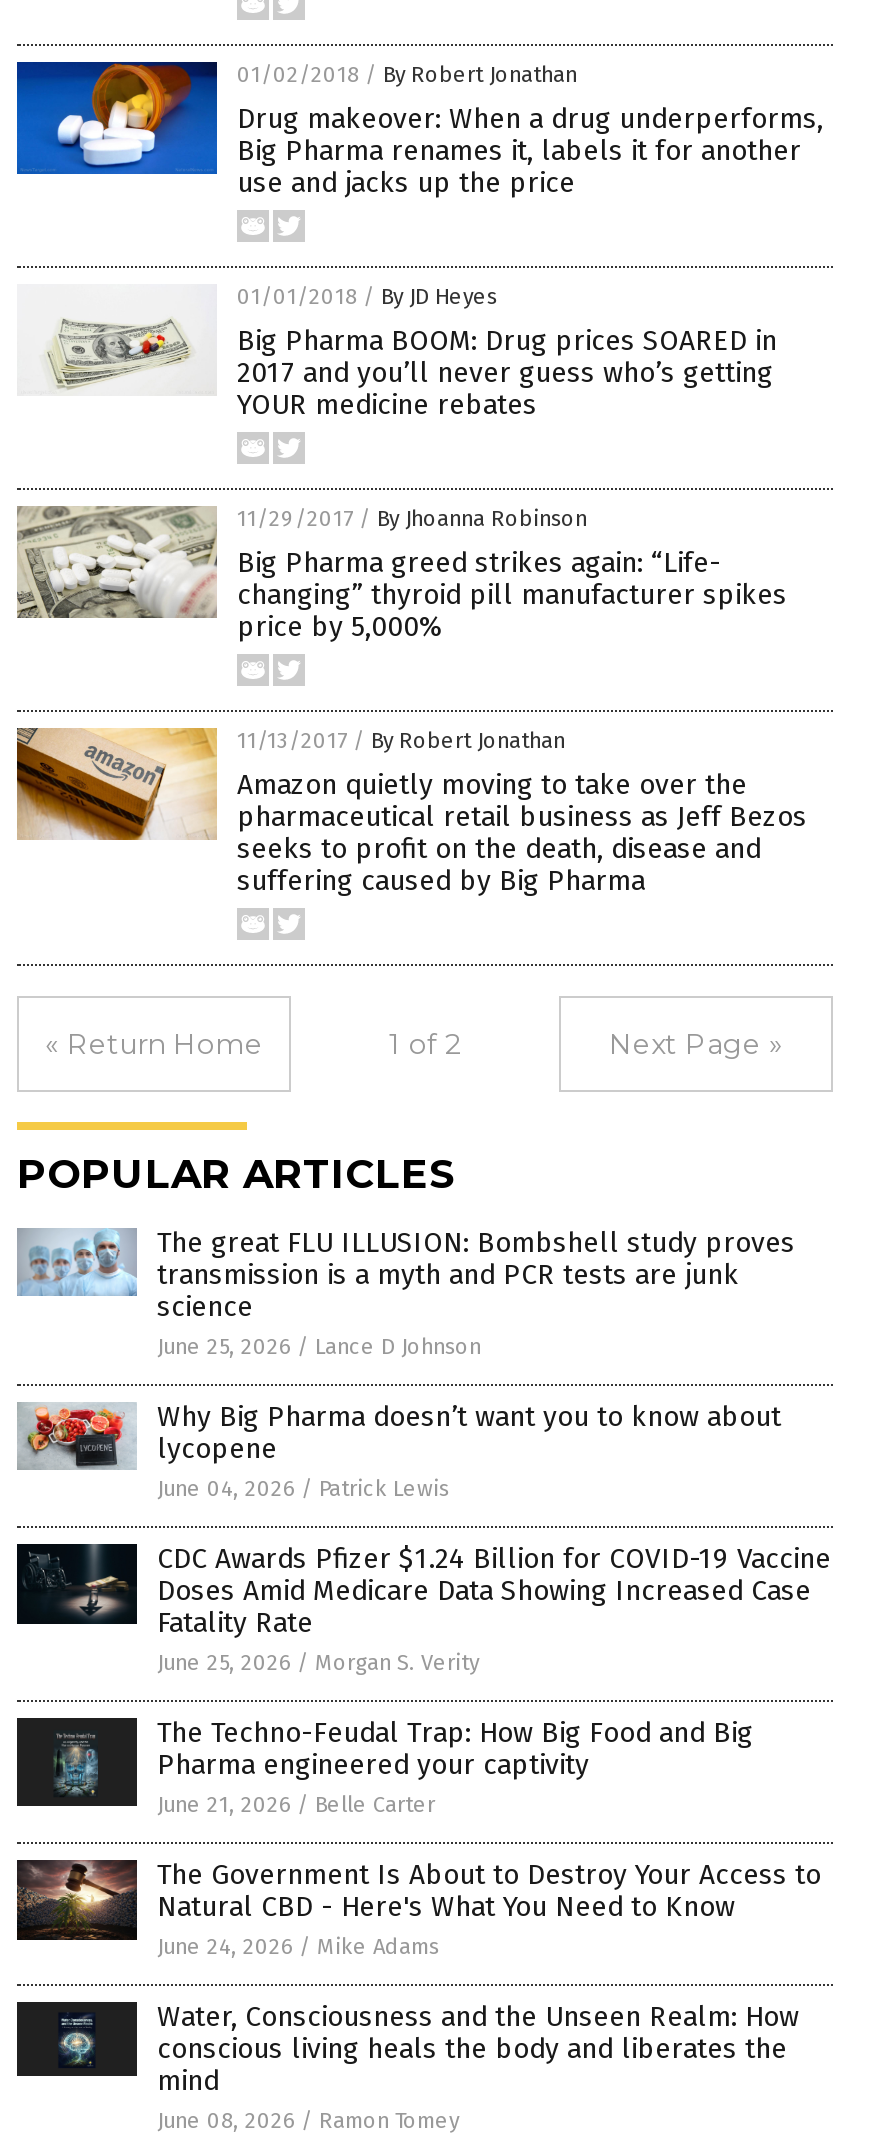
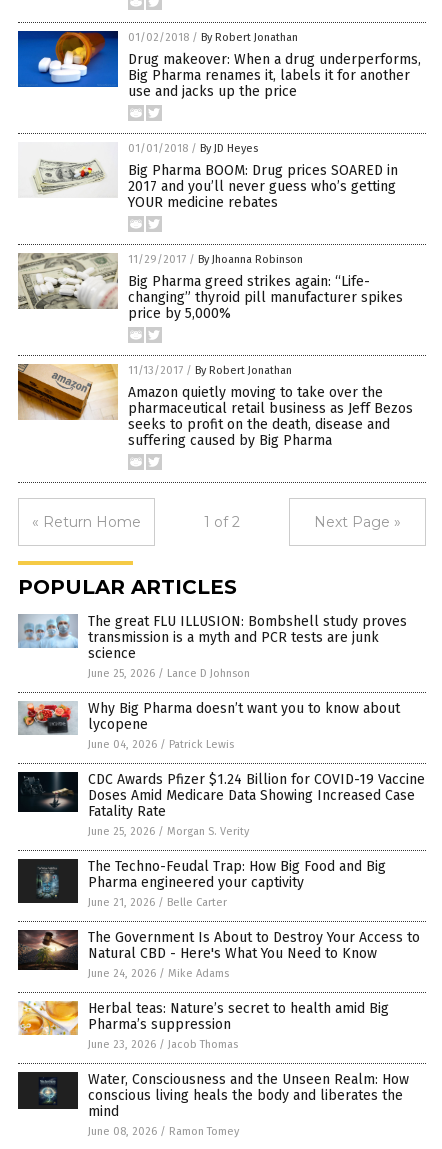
none -> [18,1000,389,1051] [image] | Herbal teas: Nature’s secret to health amid Big | Pharma’s suppression | June 23, 2026 / Jacob Thomas

